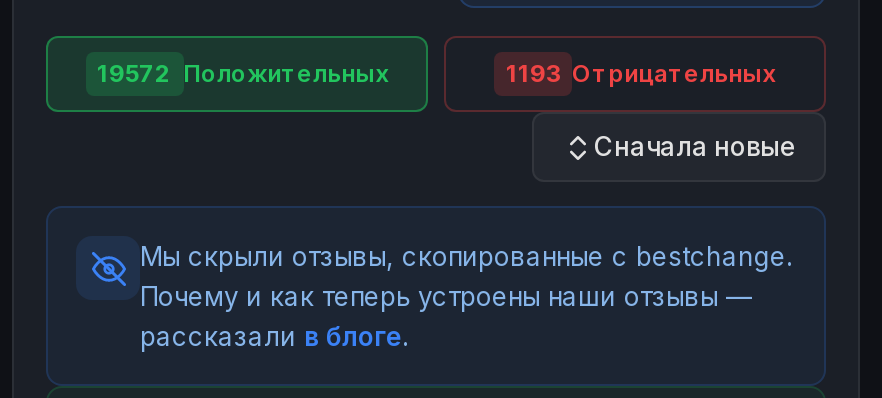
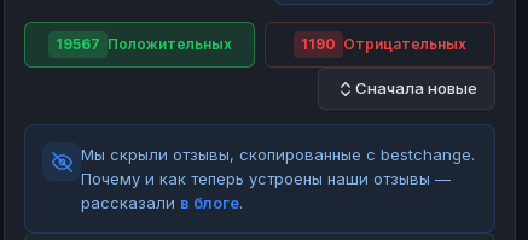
[97,58,389,88] 19572 Положительных -> [55,35,231,53] 19567 Положительных
[506,58,776,88] 1193 Отрицательных -> [301,35,466,53] 1190 Отрицательных

